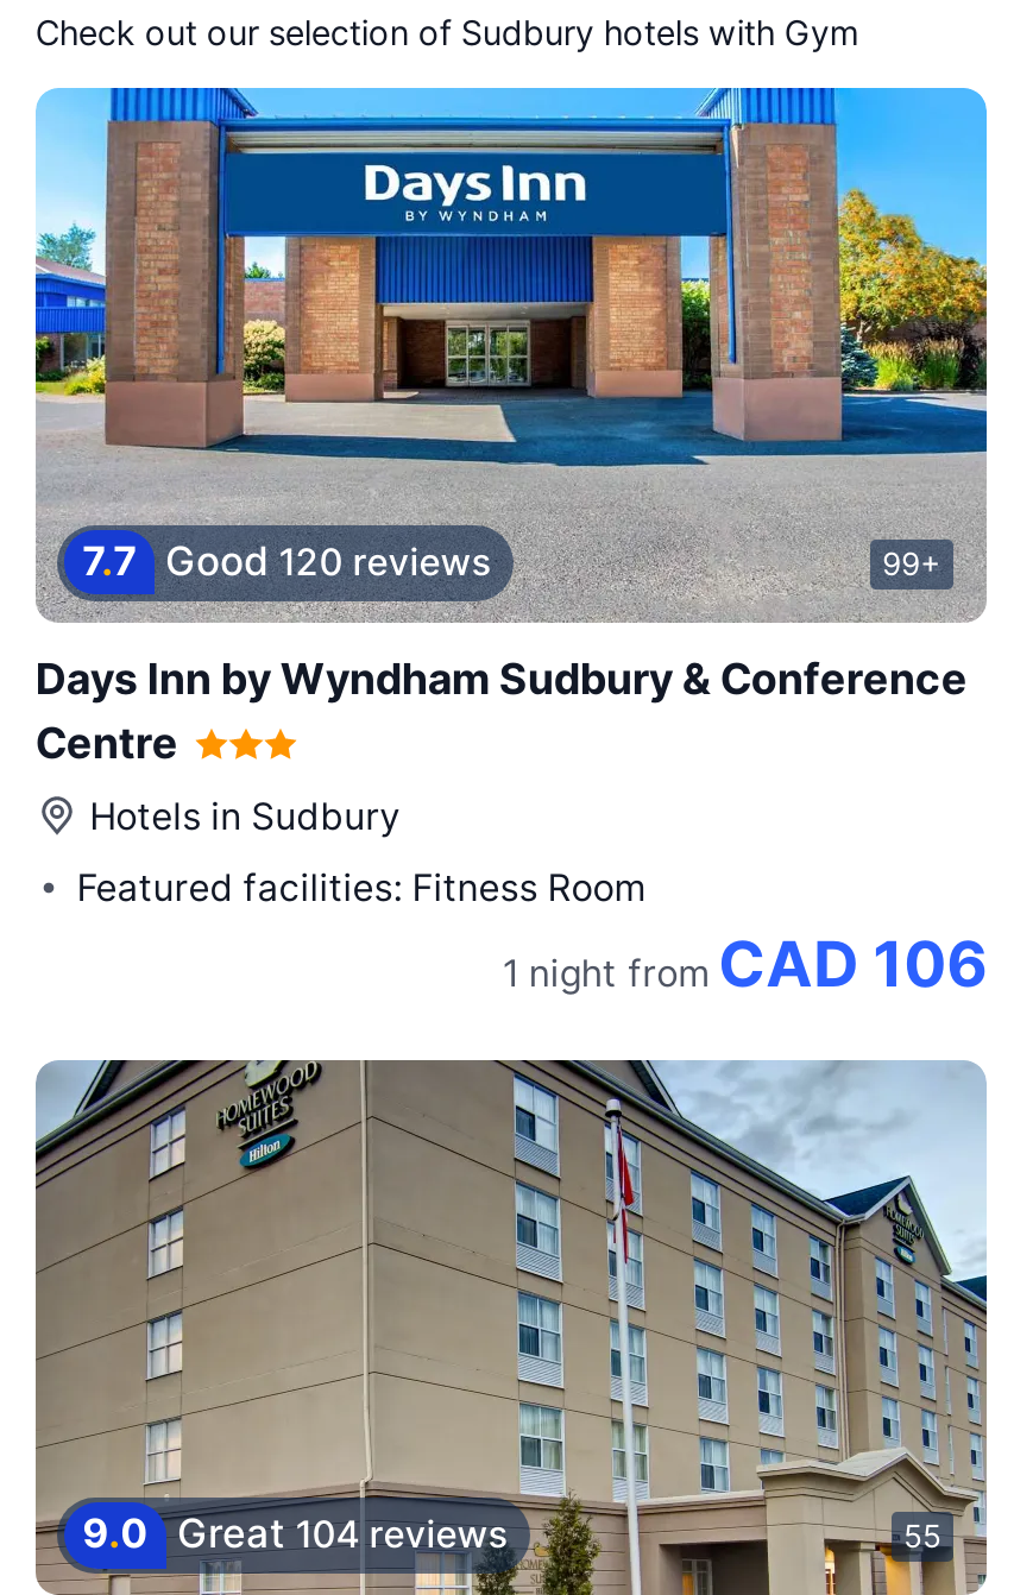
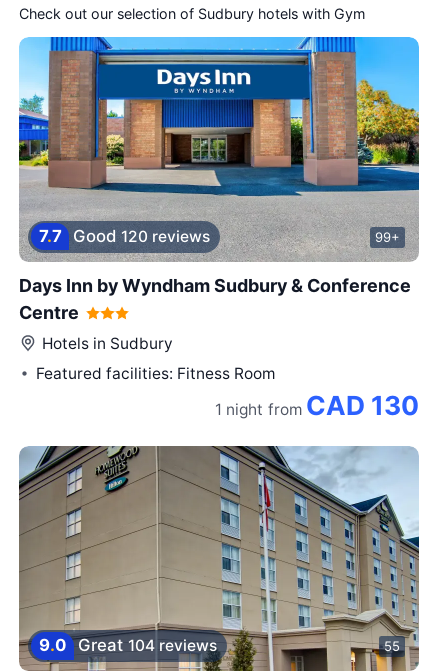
[502,928,987,1002] 1 night from CAD 106 -> [215,390,419,421] 1 night from CAD 130

